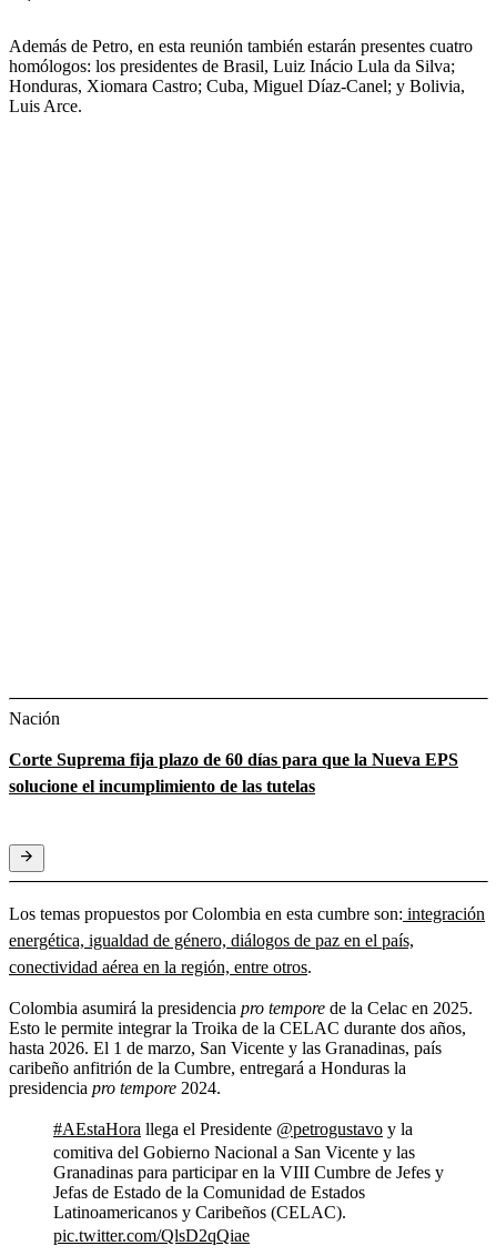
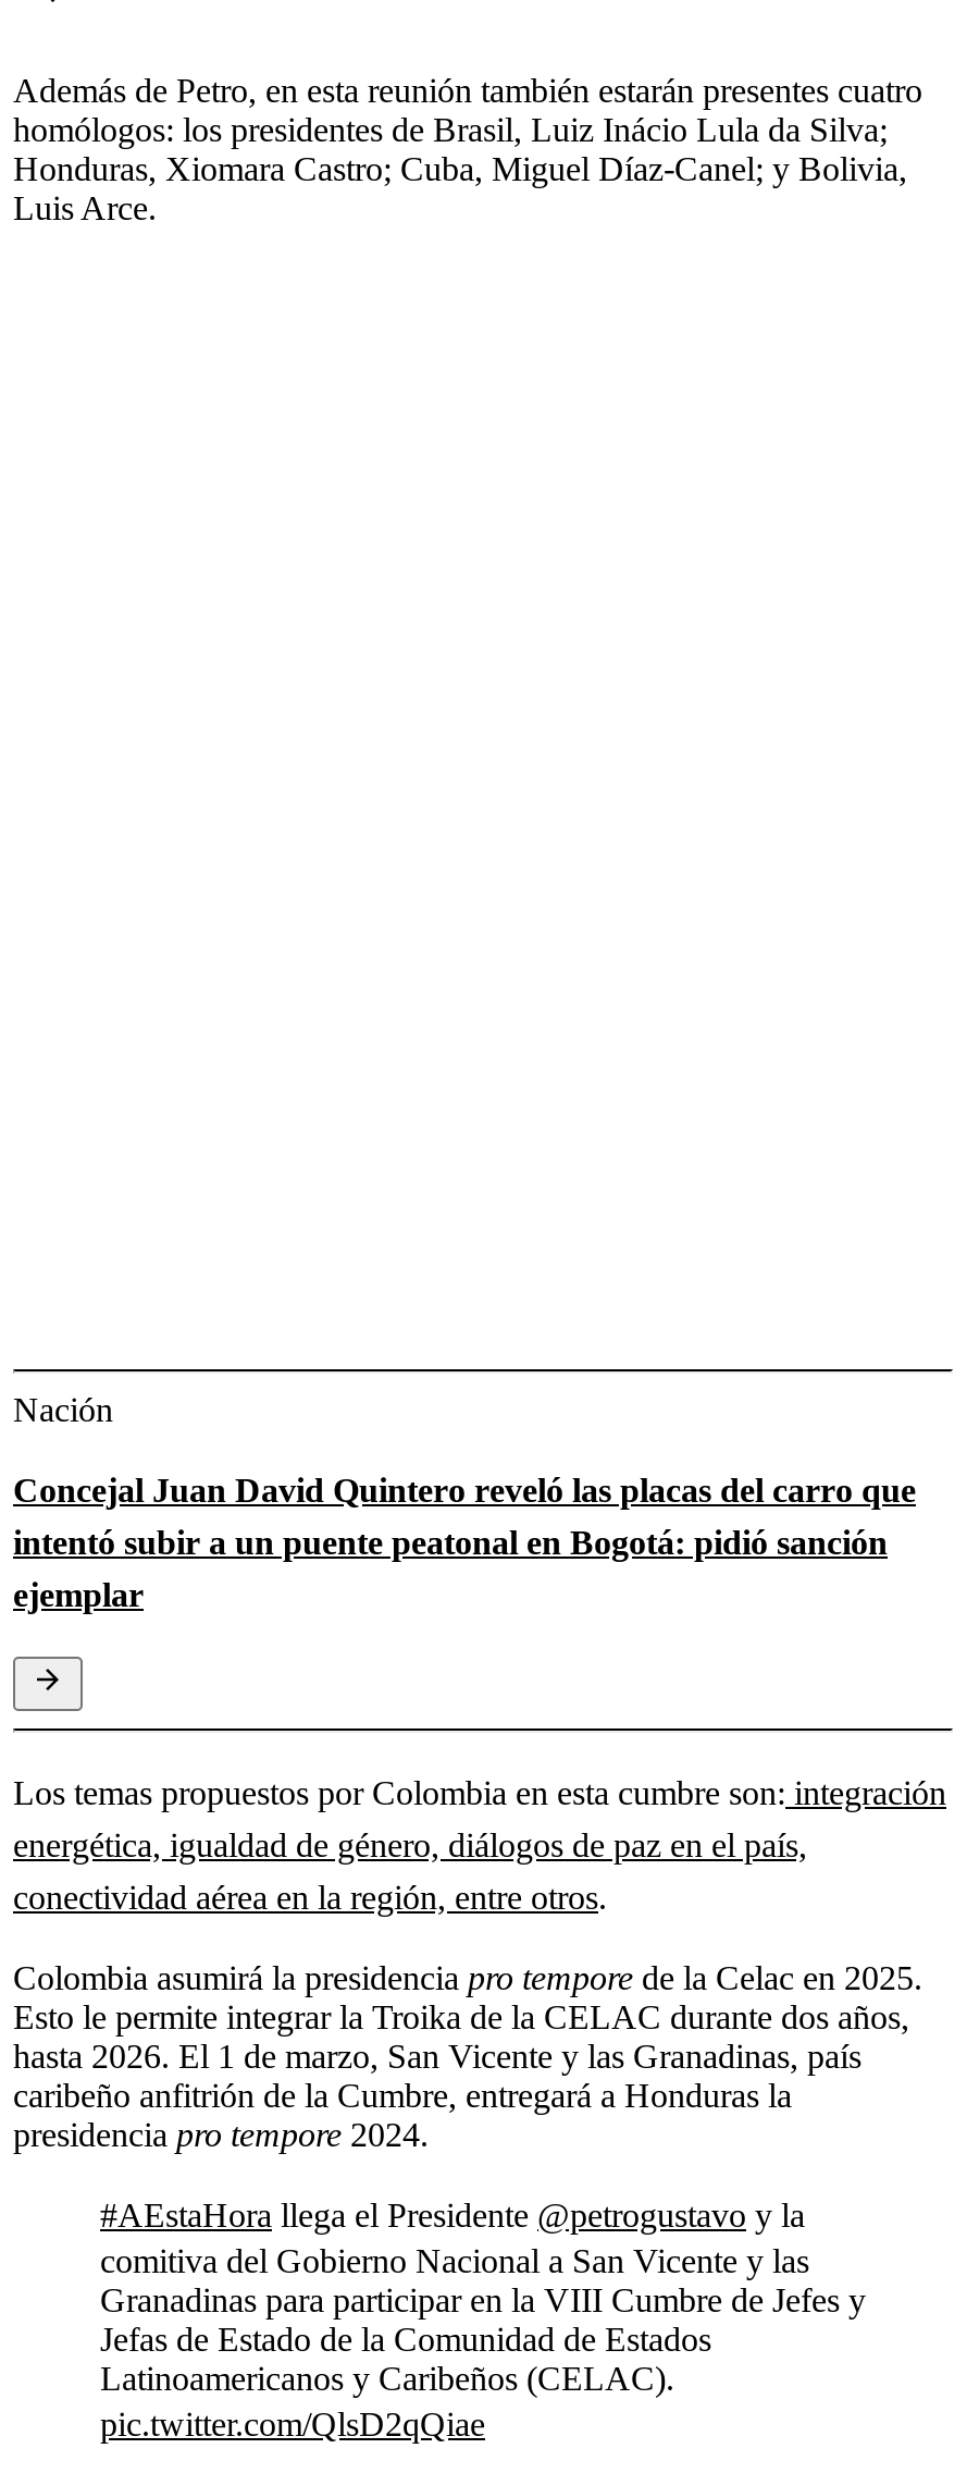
[9,750,458,795] Corte Suprema fija plazo de 60 días para que la Nueva EPS | solucione el incumplimiento de las tutelas -> [13,1471,916,1612] Concejal Juan David Quintero reveló las placas del carro que | intentó subir a un puente peatonal en Bogotá: pidió sanción | ejemplar

